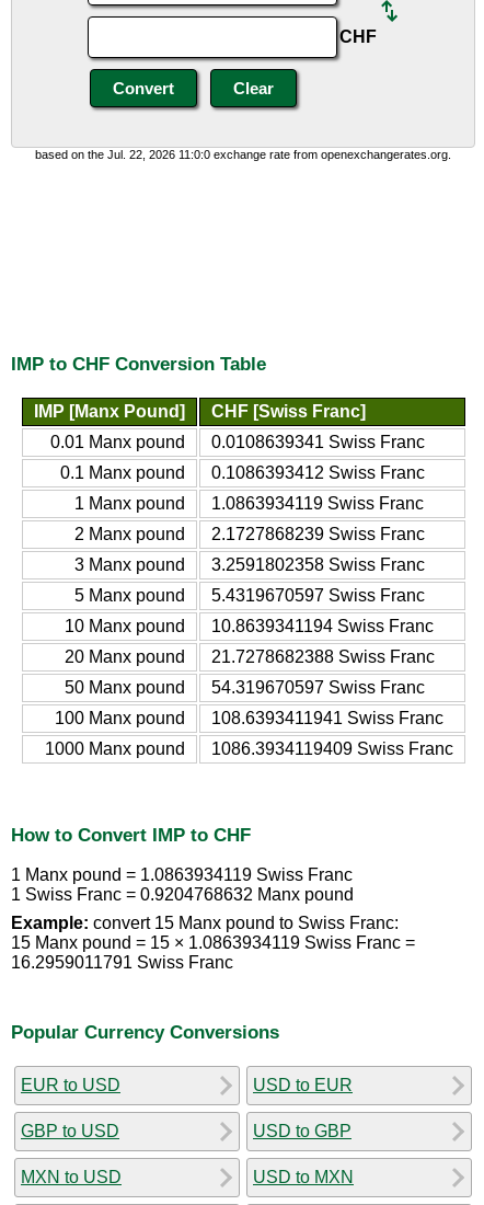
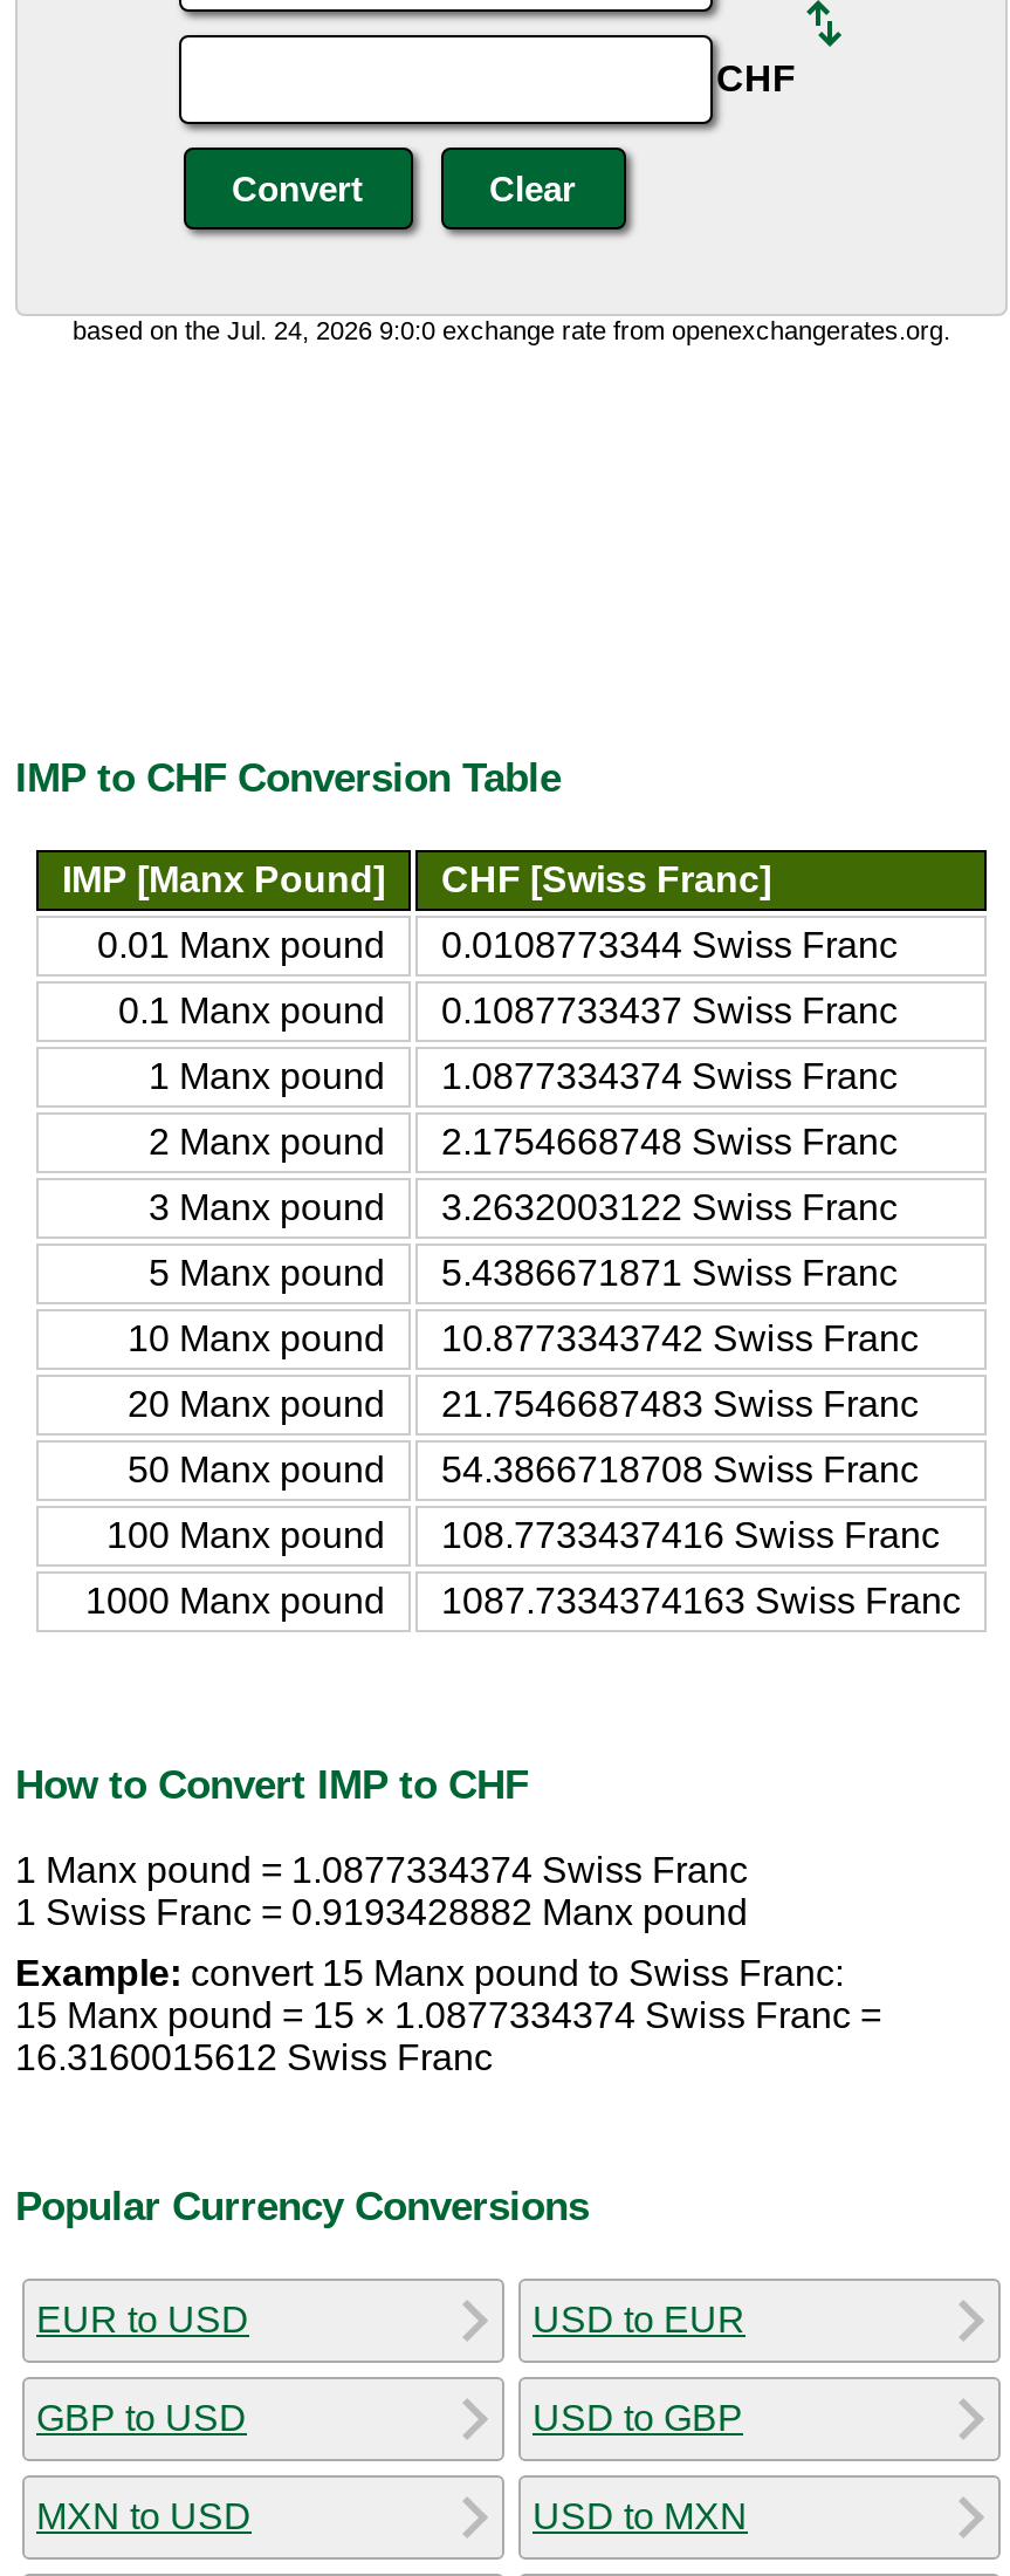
[35,148,451,161] based on the Jul. 22, 2026 11:0:0 exchange rate from openexchangerates.org. -> [73,316,950,344] based on the Jul. 24, 2026 9:0:0 exchange rate from openexchangerates.org.
[50,432,424,451] 0.01 Manx pound 0.0108639341 Swiss Franc -> [97,924,898,964] 0.01 Manx pound 0.0108773344 Swiss Franc
[60,463,424,482] 0.1 Manx pound 0.1086393412 Swiss Franc -> [118,990,898,1030] 0.1 Manx pound 0.1087733437 Swiss Franc
[74,494,423,512] 1 Manx pound 1.0863934119 Swiss Franc -> [149,1055,898,1095] 1 Manx pound 1.0877334374 Swiss Franc
[74,524,424,543] 2 Manx pound 2.1727868239 Swiss Franc -> [149,1121,898,1161] 2 Manx pound 2.1754668748 Swiss Franc
[74,555,424,574] 3 Manx pound 3.2591802358 Swiss Franc -> [149,1187,898,1226] 3 Manx pound 3.2632003122 Swiss Franc
[74,586,424,604] 5 Manx pound 5.4319670597 Swiss Franc -> [149,1252,898,1292] 5 Manx pound 5.4386671871 Swiss Franc
[64,616,433,635] 10 Manx pound 10.8639341194 Swiss Franc -> [128,1318,919,1358] 10 Manx pound 10.8773343742 Swiss Franc
[64,647,434,666] 20 Manx pound 21.7278682388 Swiss Franc -> [128,1383,919,1423] 20 Manx pound 21.7546687483 Swiss Franc
[64,678,424,696] 50 Manx pound 54.319670597 Swiss Franc -> [128,1449,919,1489] 50 Manx pound 54.3866718708 Swiss Franc
[54,708,443,727] 100 Manx pound 108.6393411941 Swiss Franc -> [107,1514,940,1554] 100 Manx pound 108.7733437416 Swiss Franc
[44,739,453,758] 1000 Manx pound 1086.3934119409 Swiss Franc -> [85,1580,961,1620] 1000 Manx pound 1087.7334374163 Swiss Franc
[11,866,353,884] 1 Manx pound = 1.0863934119 Swiss Franc -> [15,1851,748,1891] 1 Manx pound = 1.0877334374 Swiss Franc
[11,885,354,904] 1 Swiss Franc = 0.9204768632 Manx pound -> [15,1893,748,1933] 1 Swiss Franc = 0.9193428882 Manx pound
[11,934,415,952] 15 Manx pound = 15 × 1.0863934119 Swiss Franc = -> [15,1996,881,2036] 15 Manx pound = 15 × 1.0877334374 Swiss Franc =
[11,953,233,972] 16.2959011791 Swiss Franc -> [15,2038,493,2078] 16.3160015612 Swiss Franc

